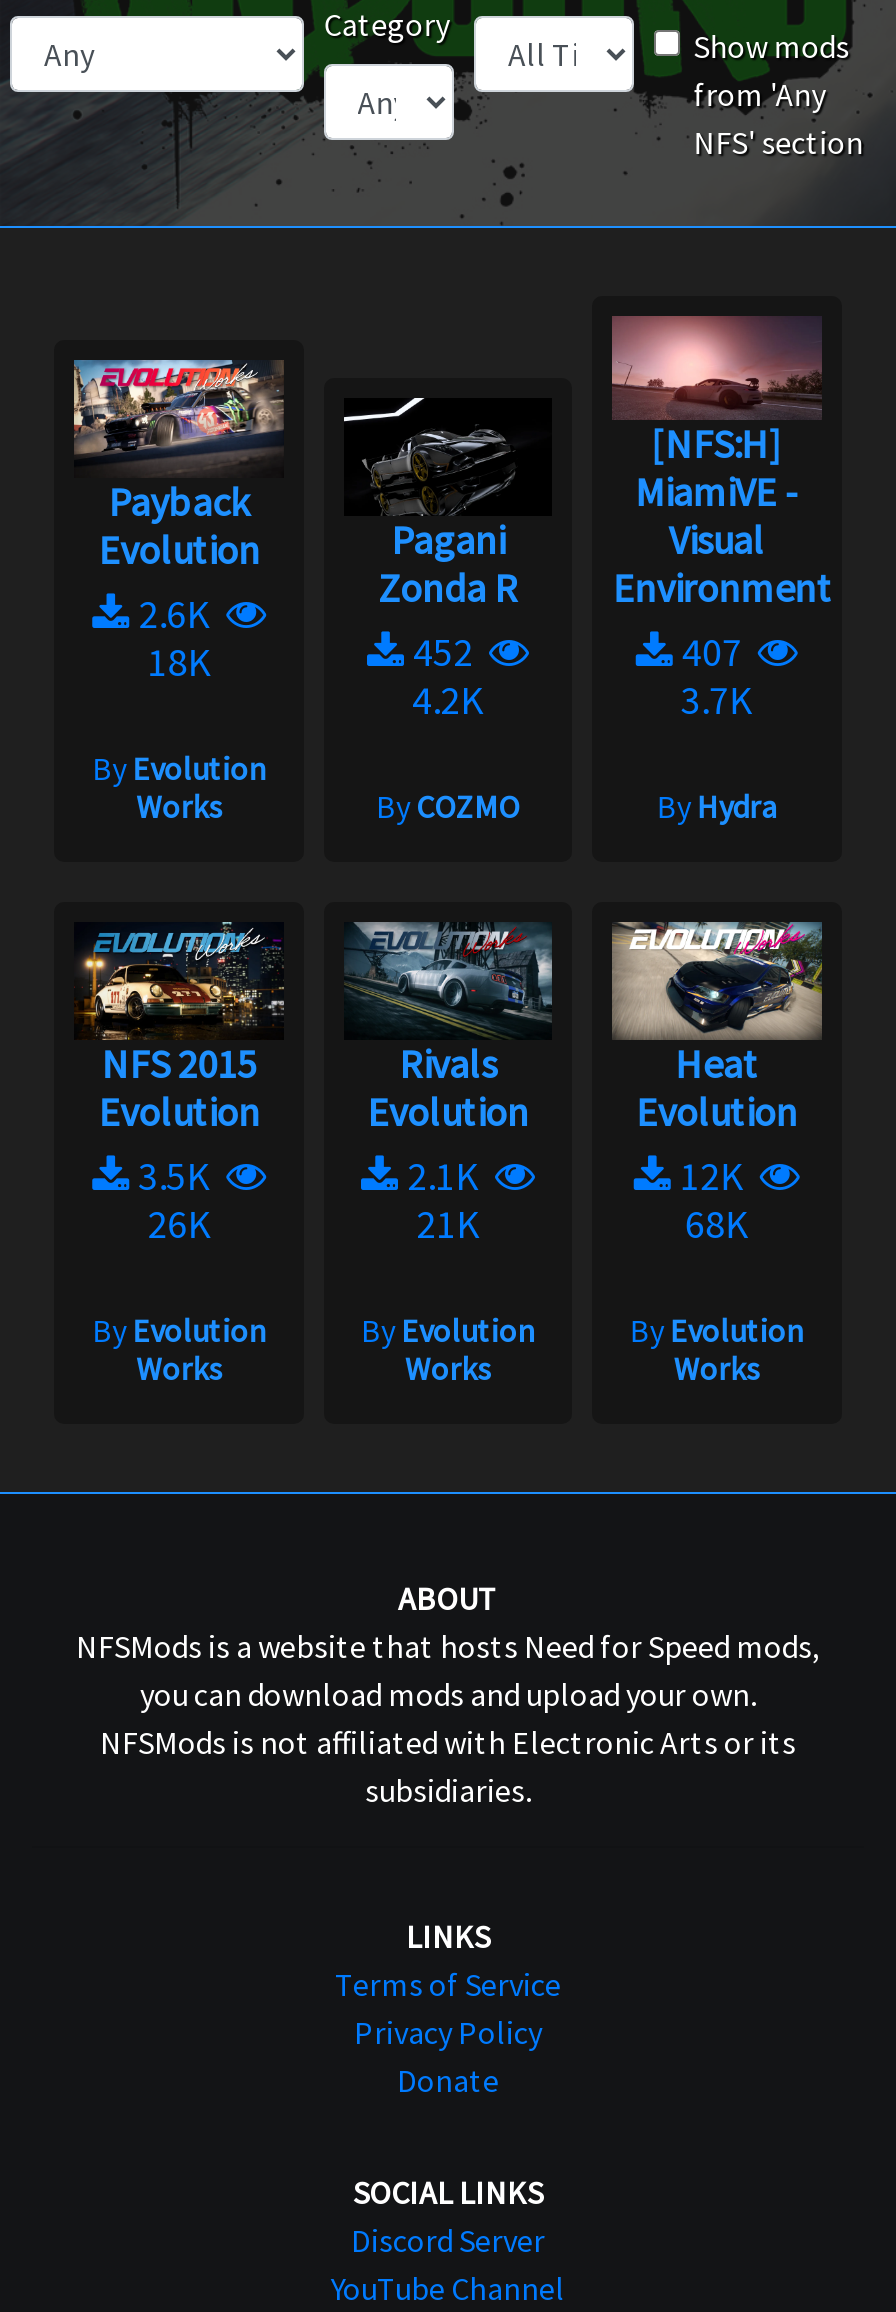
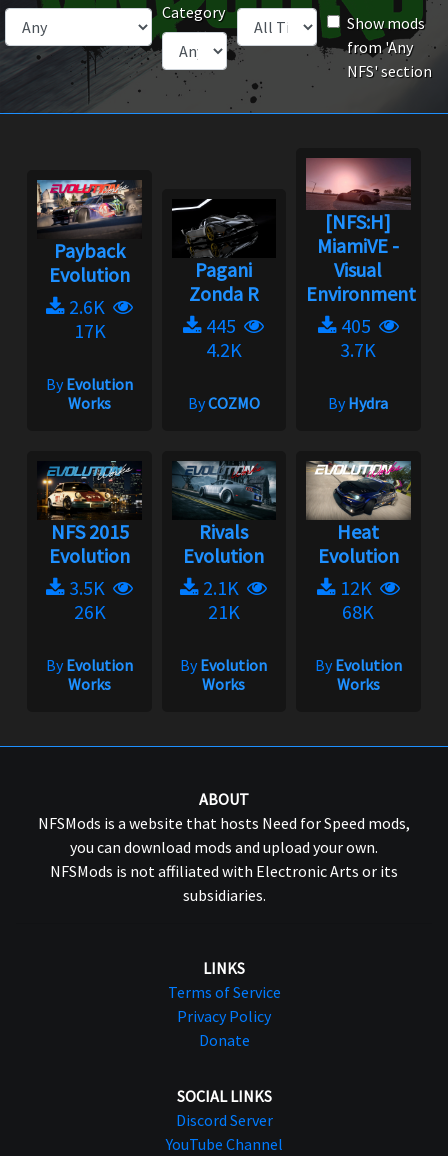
[147,636,211,686] 18K -> [74,318,106,343] 17K
[405,626,489,676] 452 -> [202,313,244,338] 445
[674,626,758,676] 407 -> [337,313,379,338] 405

